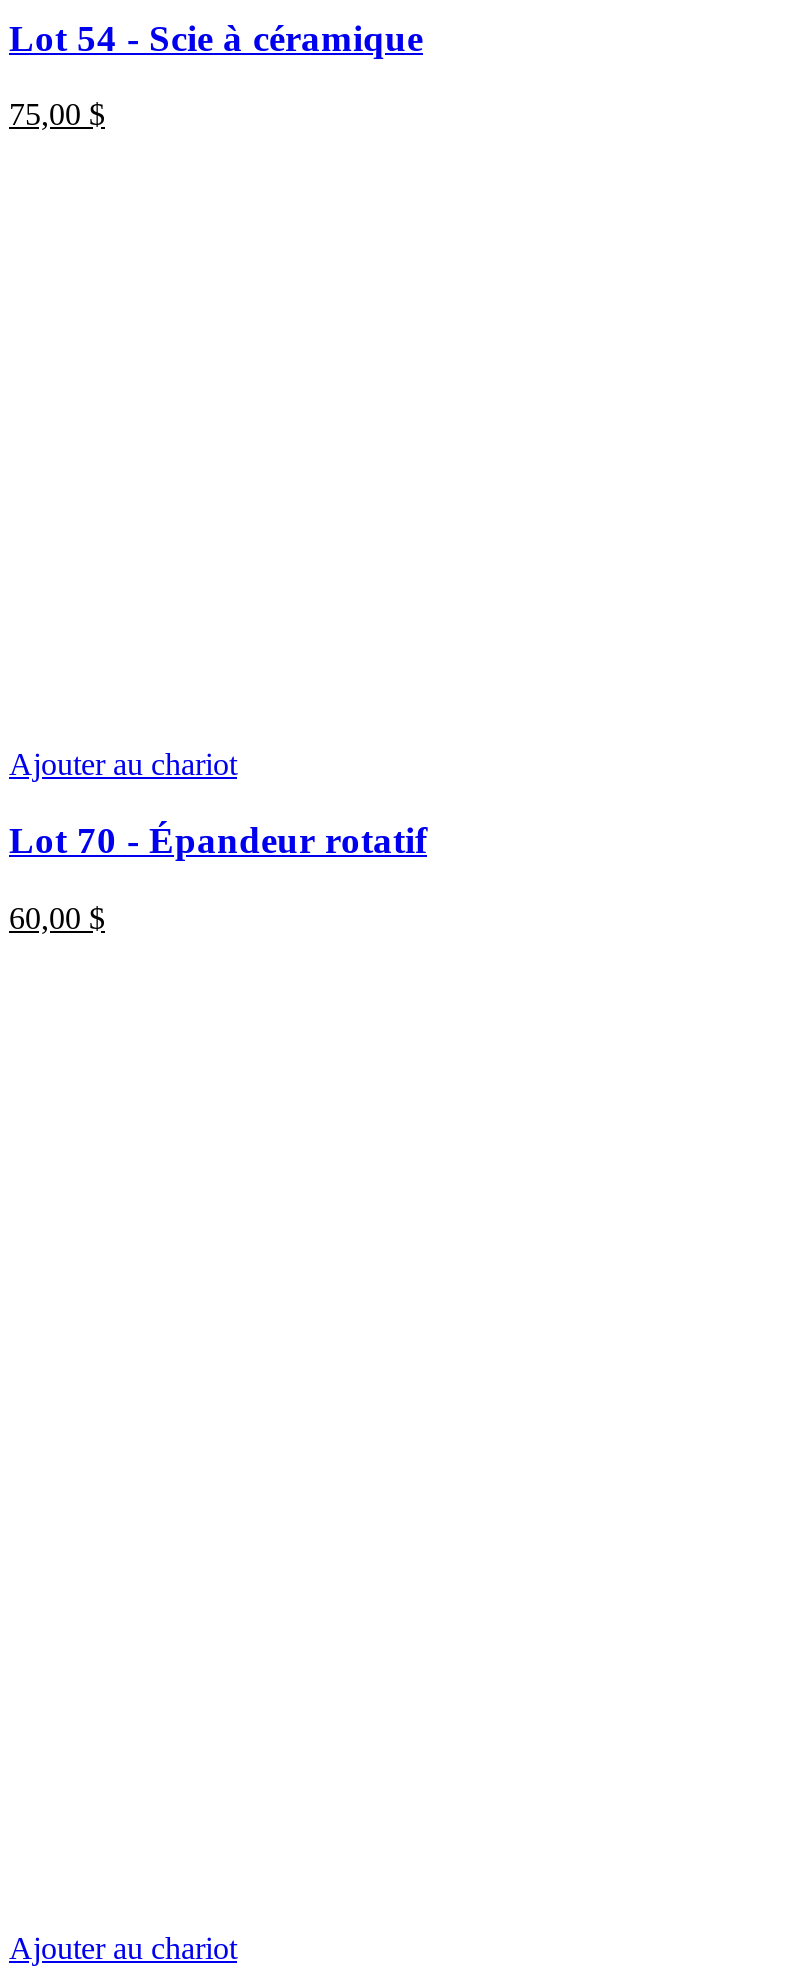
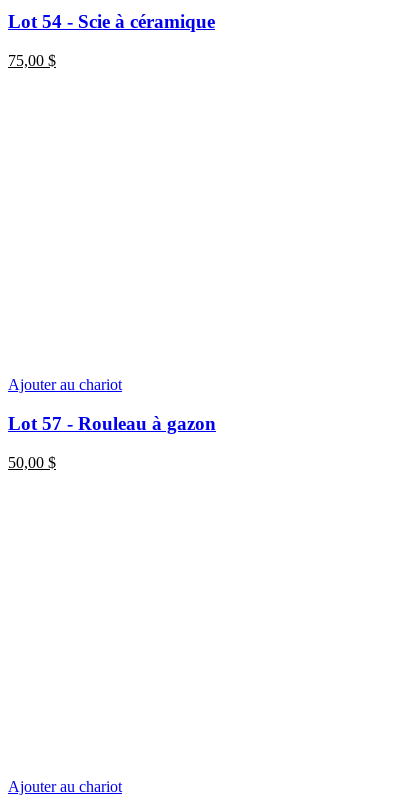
[9,820,427,862] Lot 70 - Épandeur rotatif -> [8,413,216,434] Lot 57 - Rouleau à gazon
[9,901,105,935] 60,00 $ -> [8,454,56,471] 50,00 $

